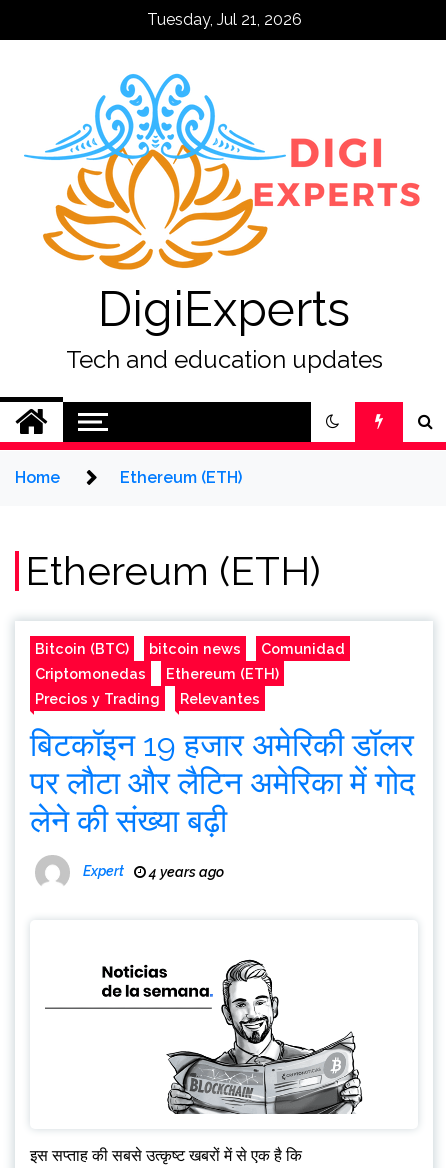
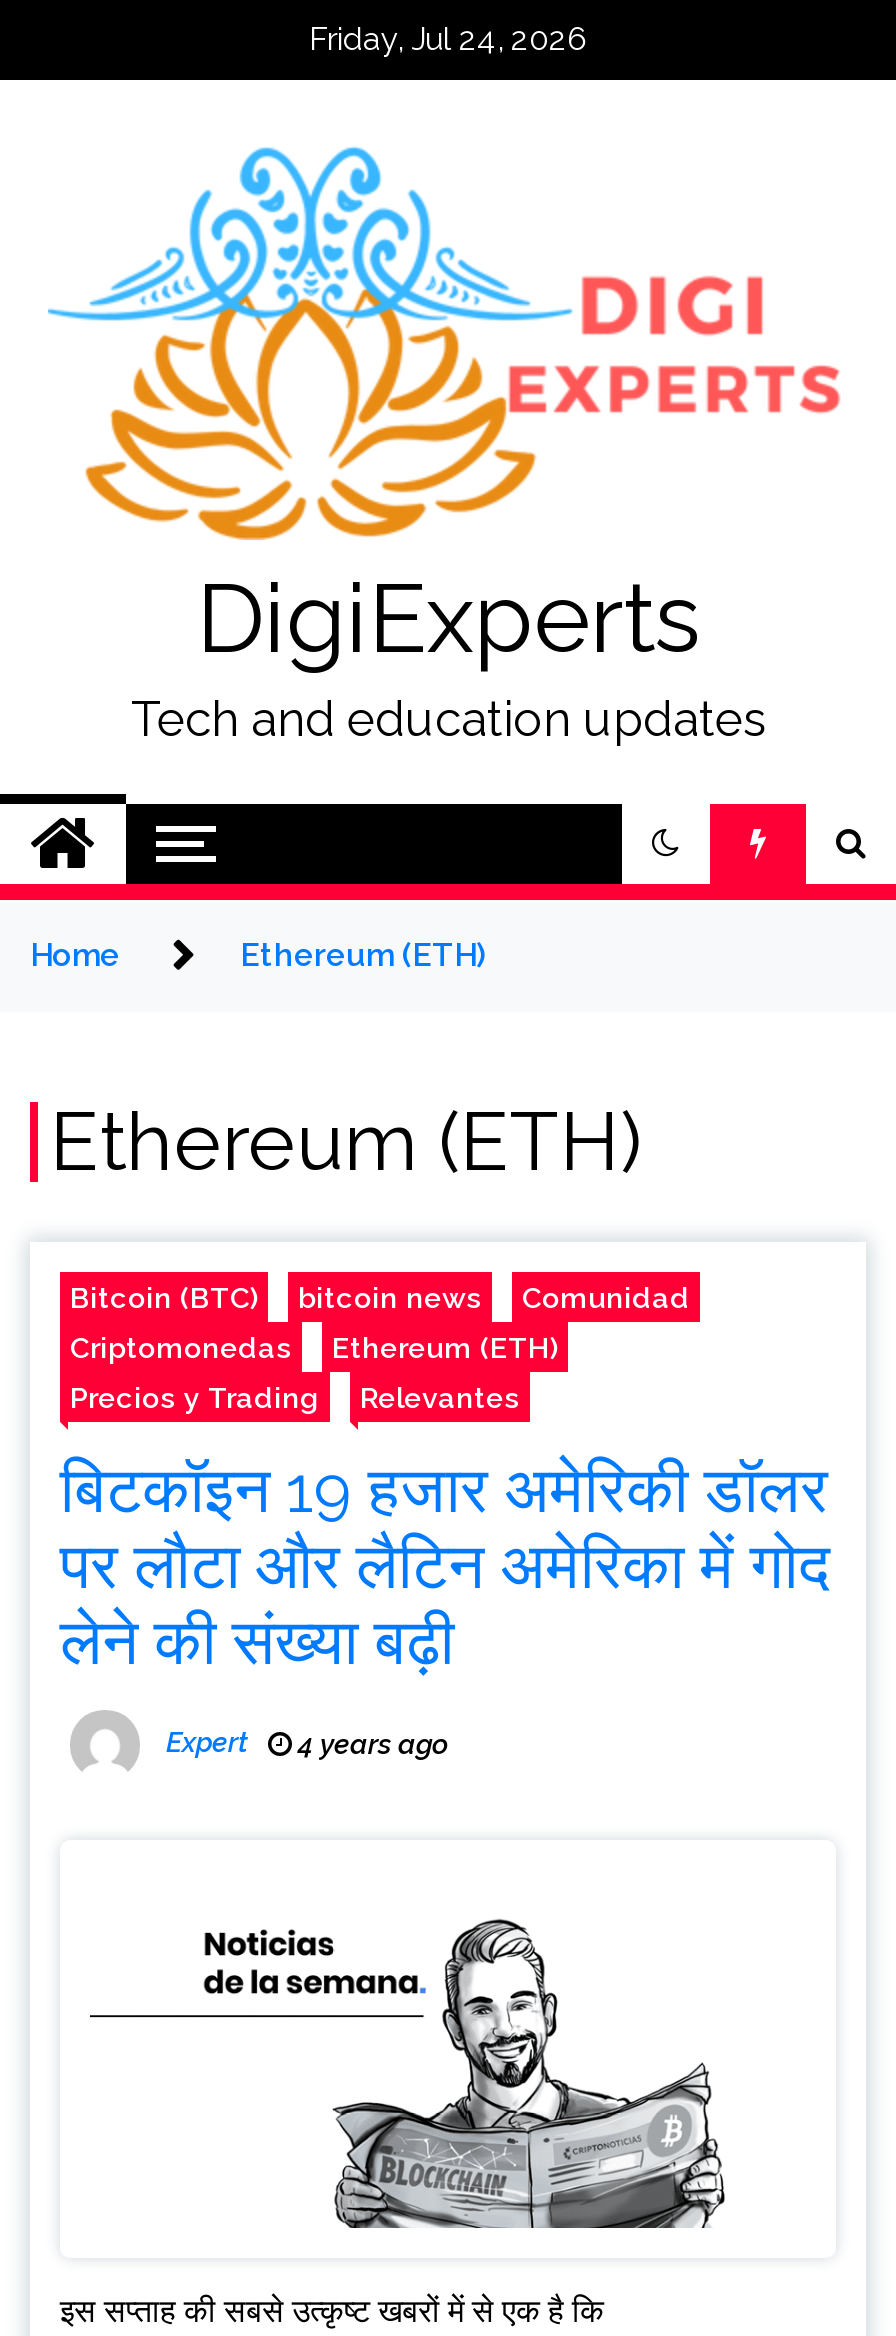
[146,10,301,29] Tuesday, Jul 21, 2026 -> [309,20,587,58] Friday, Jul 24, 2026

